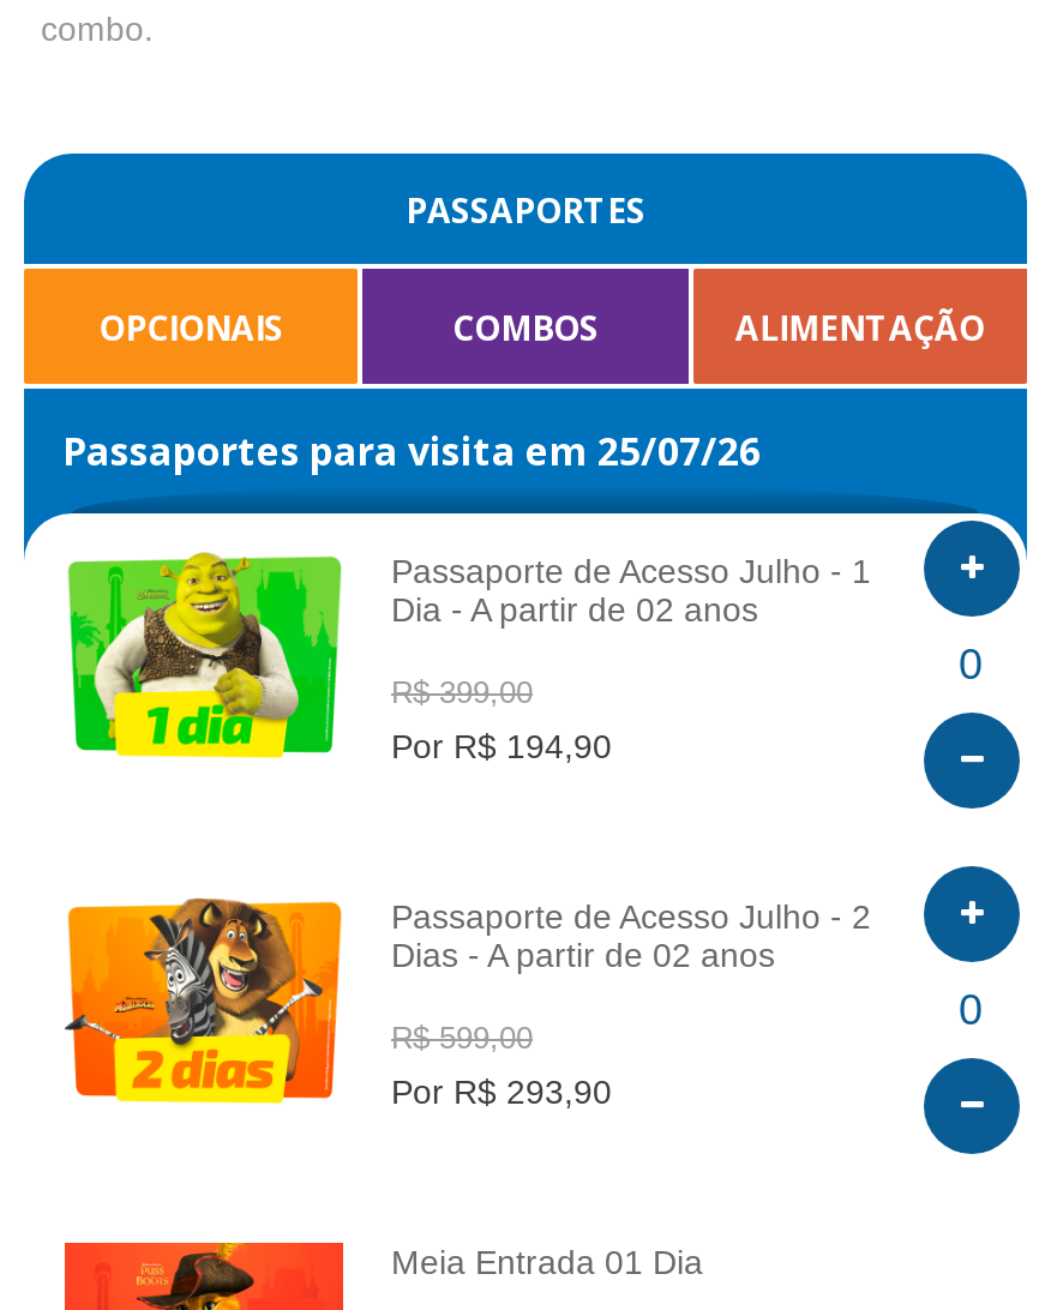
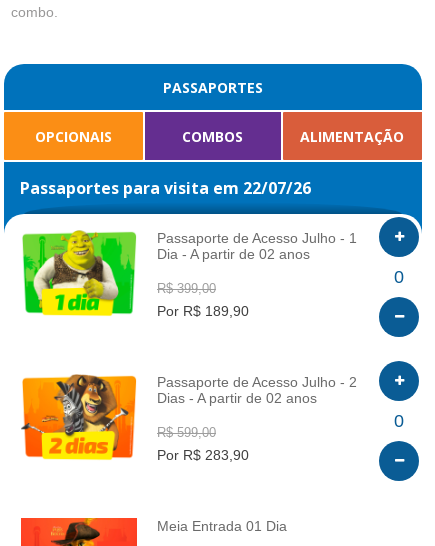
[62,425,761,477] Passaportes para visita em 25/07/26 -> [20,177,311,199] Passaportes para visita em 22/07/26
[391,727,612,765] Por R$ 194,90 -> [157,303,249,319] Por R$ 189,90
[391,1072,612,1111] Por R$ 293,90 -> [157,447,249,463] Por R$ 283,90

